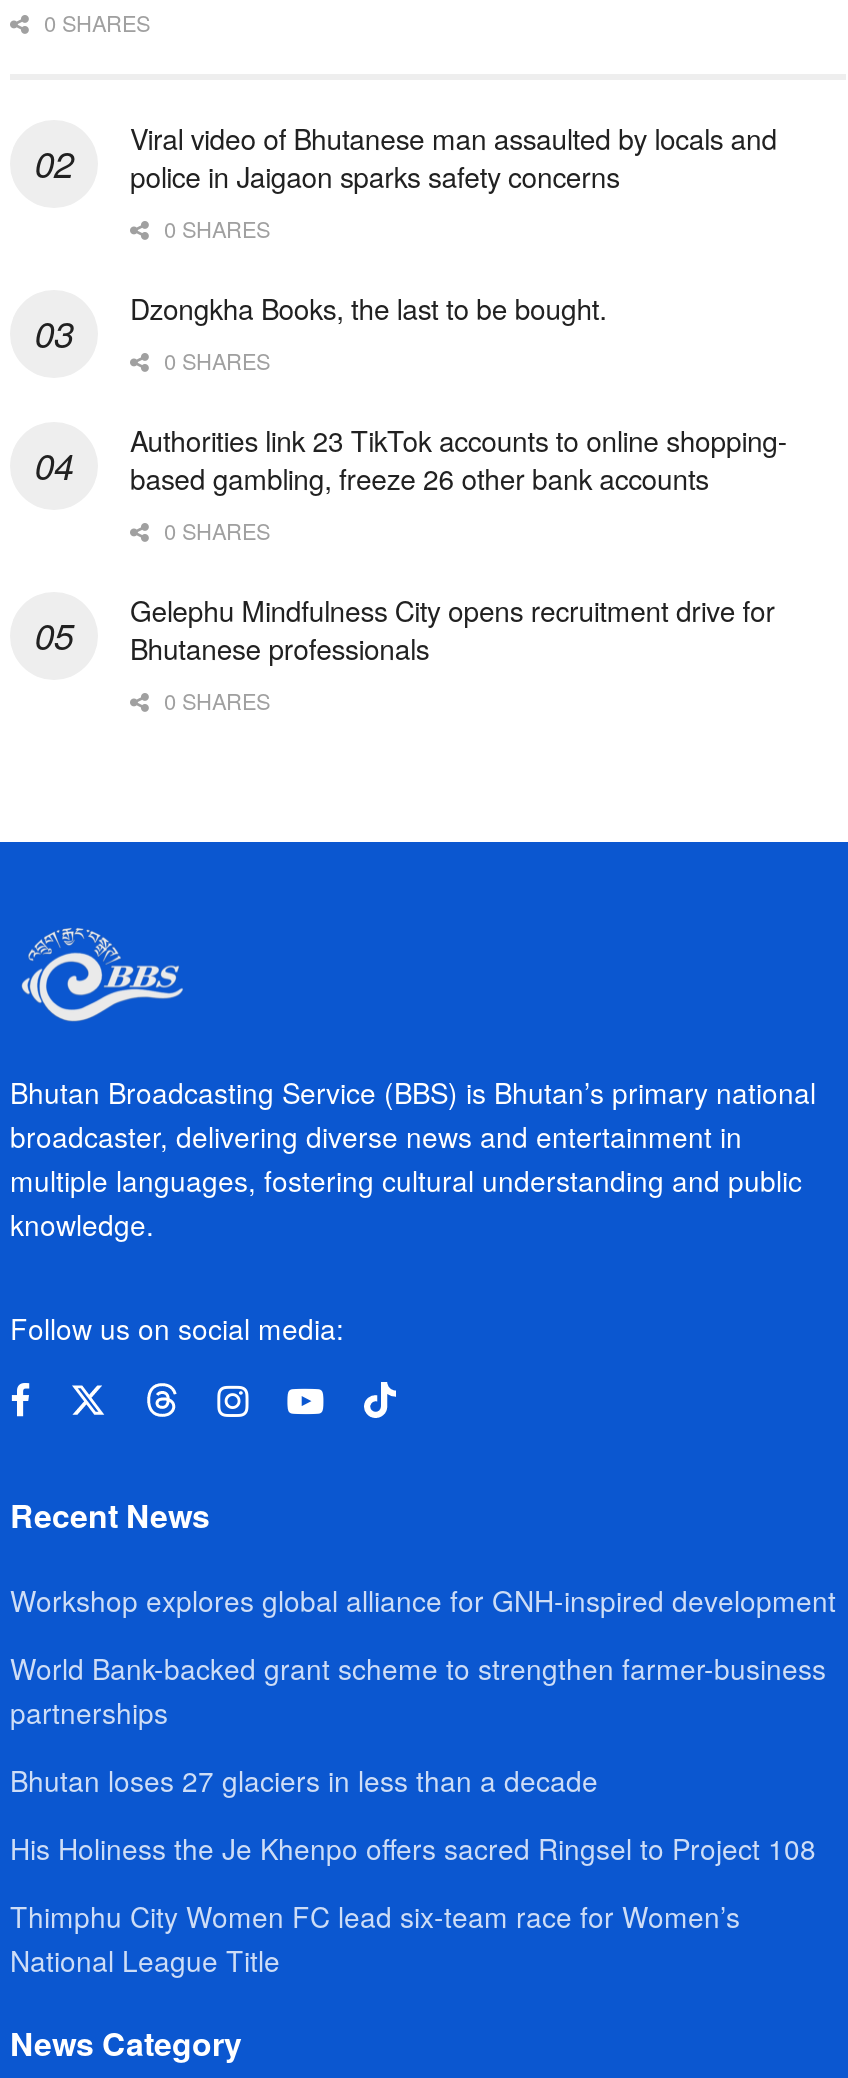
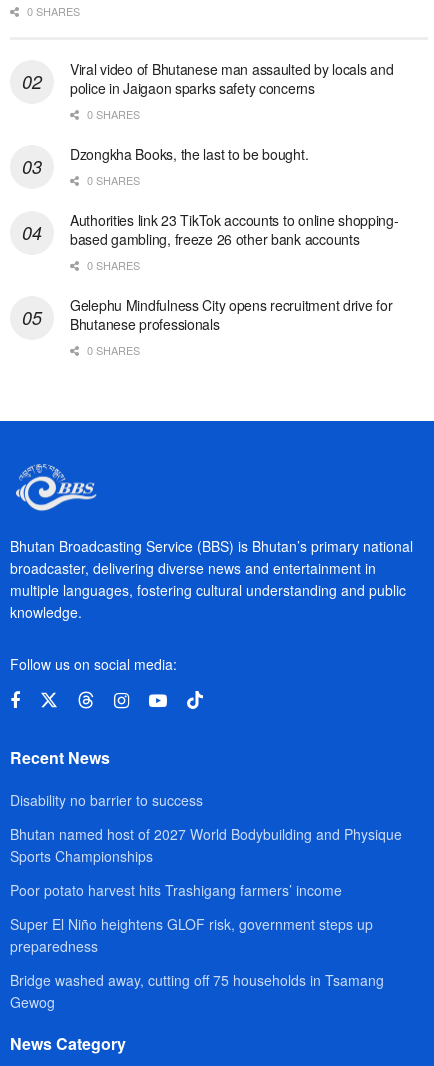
[10,1581,836,1621] Workshop explores global alliance for GNH-inspired development -> [10,790,203,810] Disability no barrier to success
[10,1649,826,1733] World Bank-backed grant scheme to strengthen farmer-business | partnerships -> [10,824,402,866] Bhutan named host of 2027 World Bodybuilding and Physique | Sports Championships
[10,1761,598,1801] Bhutan loses 27 glaciers in less than a decade -> [10,880,342,900] Poor potato harvest hits Trashigang farmers’ income
[10,1829,816,1869] His Holiness the Je Khenpo offers sacred Ringsel to Project 108 -> [10,914,373,956] Super El Niño heightens GLOF risk, government steps up | preparedness
[10,1897,740,1981] Thimphu City Women FC lead six-team race for Women’s | National League Title -> [10,970,384,1012] Bridge washed away, cutting off 75 households in Tsamang | Gewog

